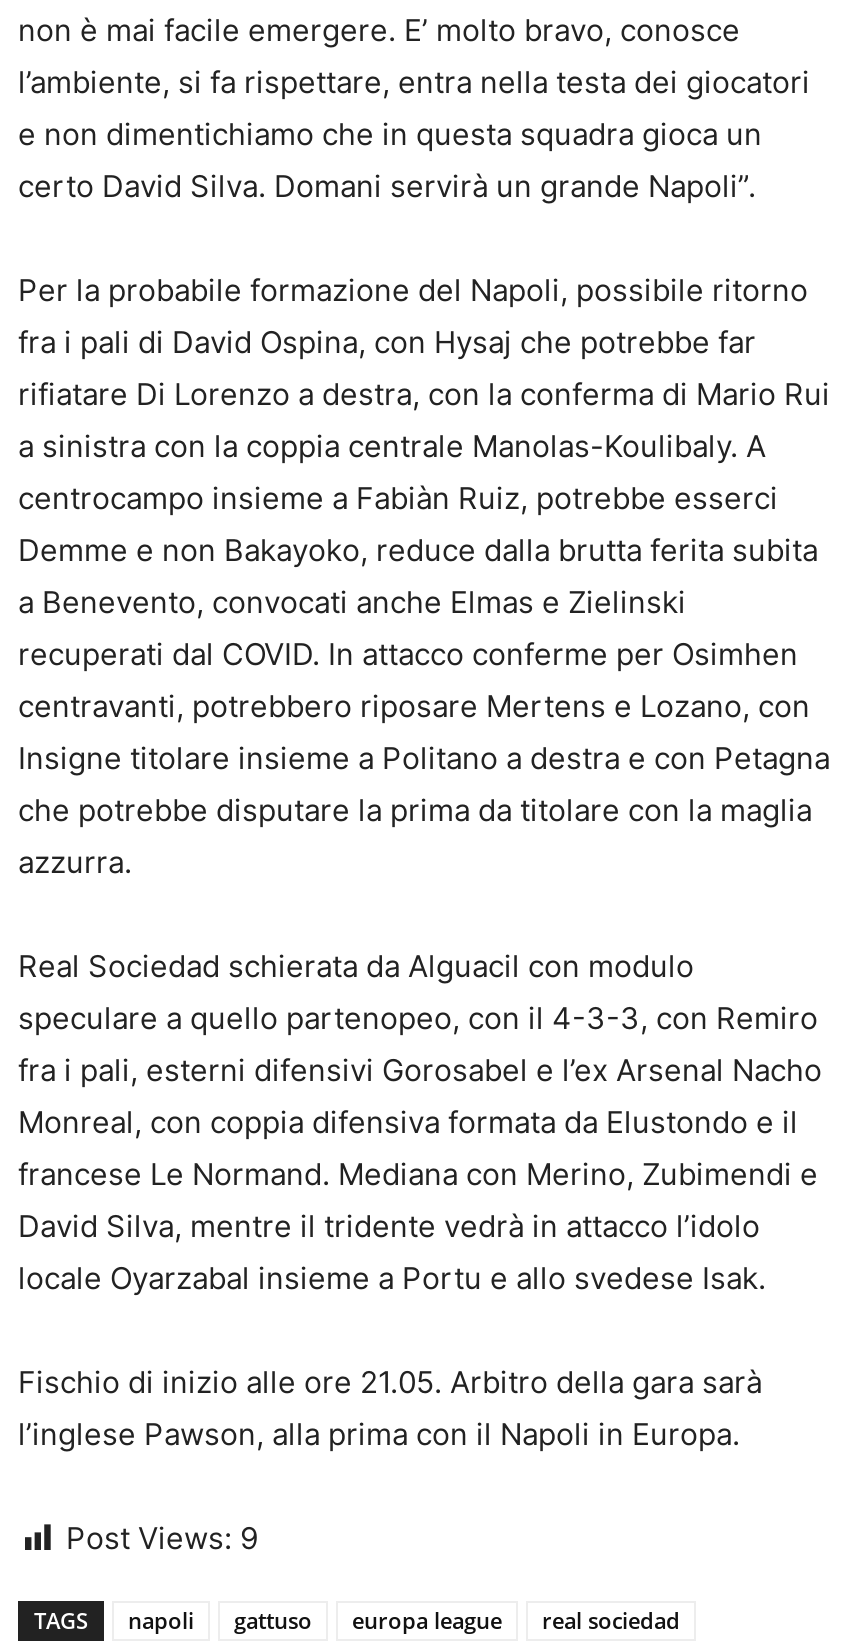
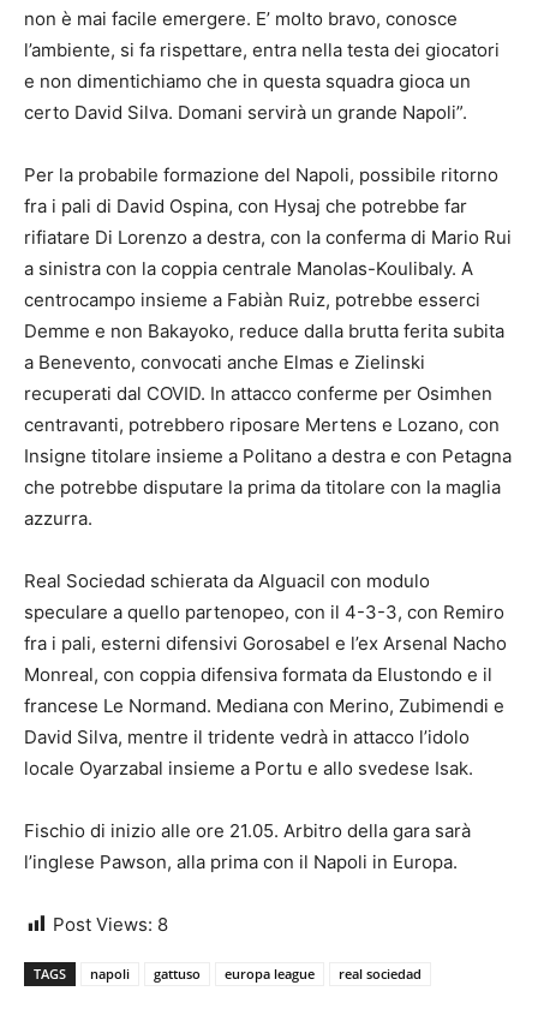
[66,1519,258,1557] Post Views: 9 -> [53,913,168,936] Post Views: 8

